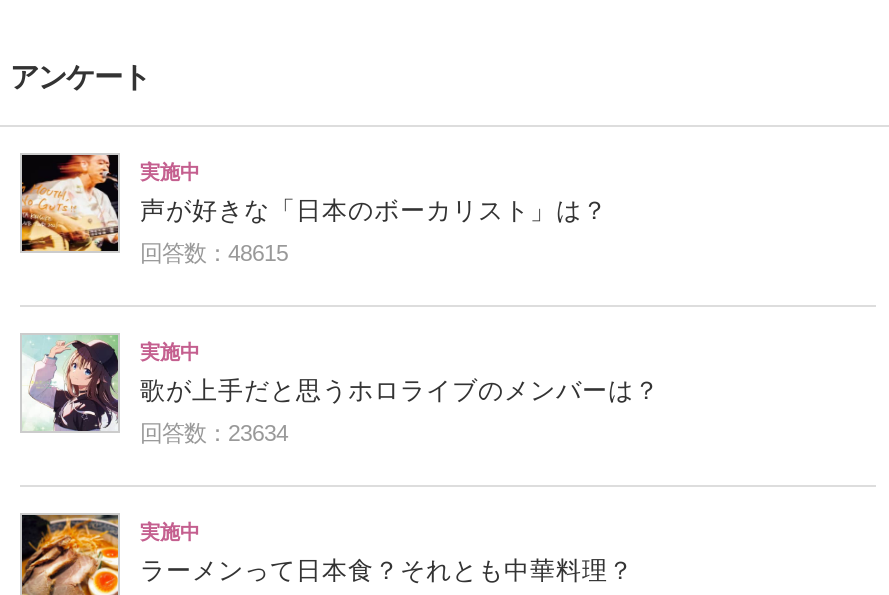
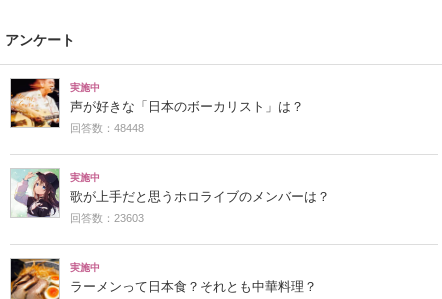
[140,241,288,265] 回答数：48615 -> [70,122,144,134] 回答数：48448
[140,421,288,445] 回答数：23634 -> [70,212,144,224] 回答数：23603

